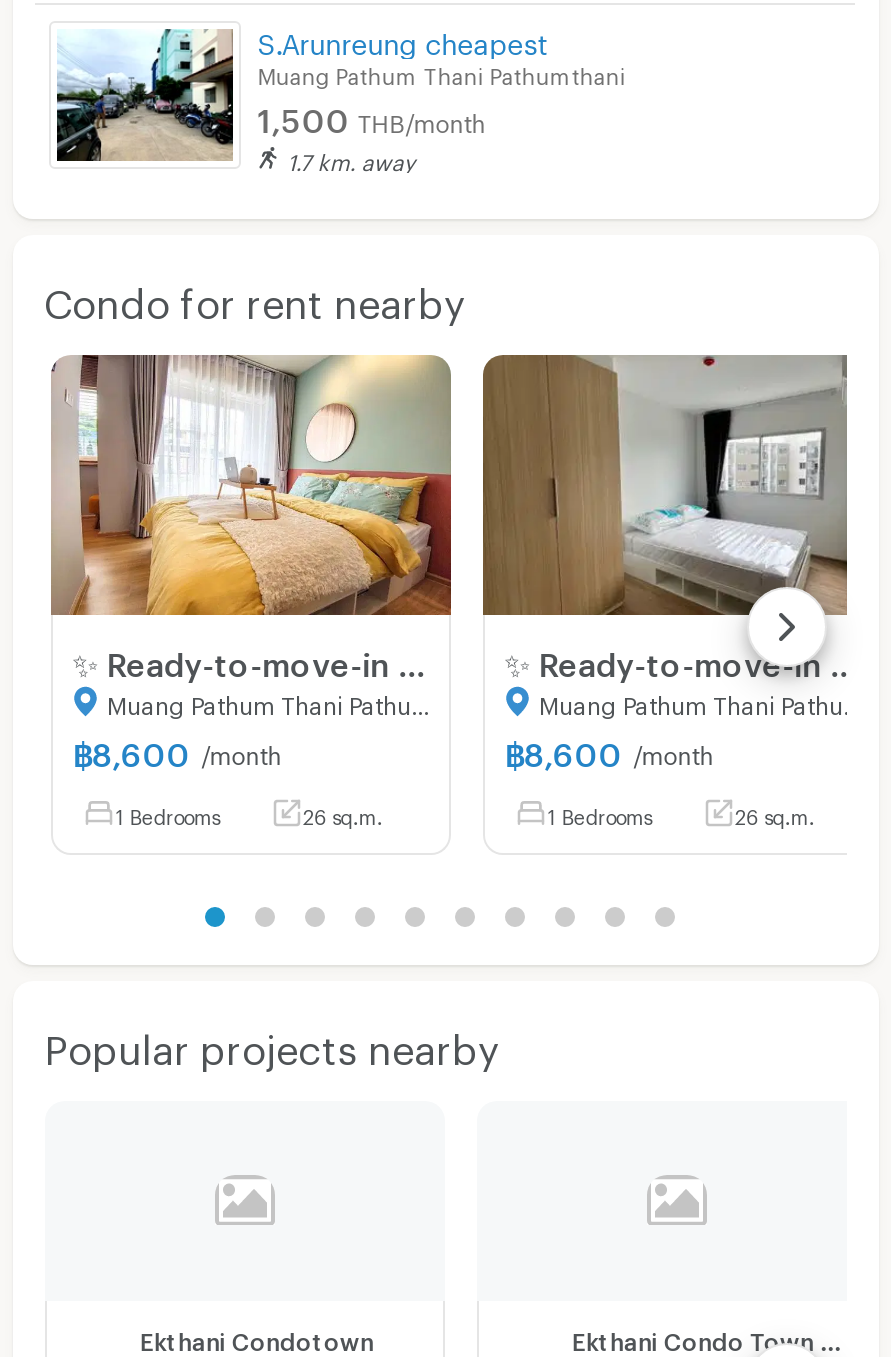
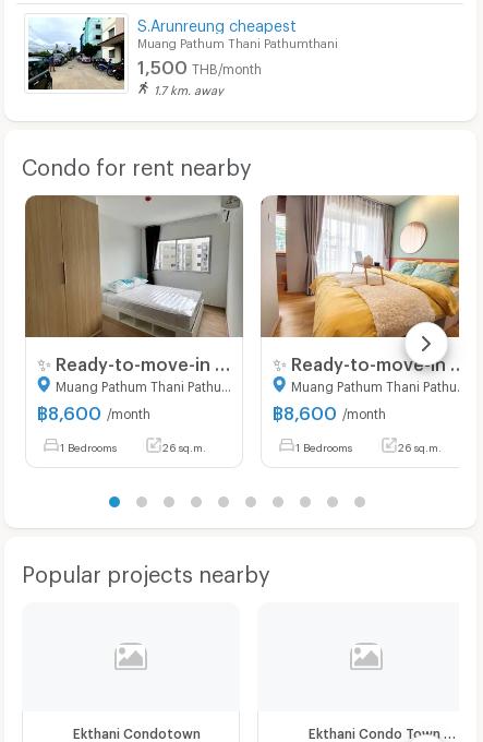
[51,355,453,617] [image] -> [25,194,244,338] [image]
[483,353,849,617] [image] -> [261,195,460,338] [image]

